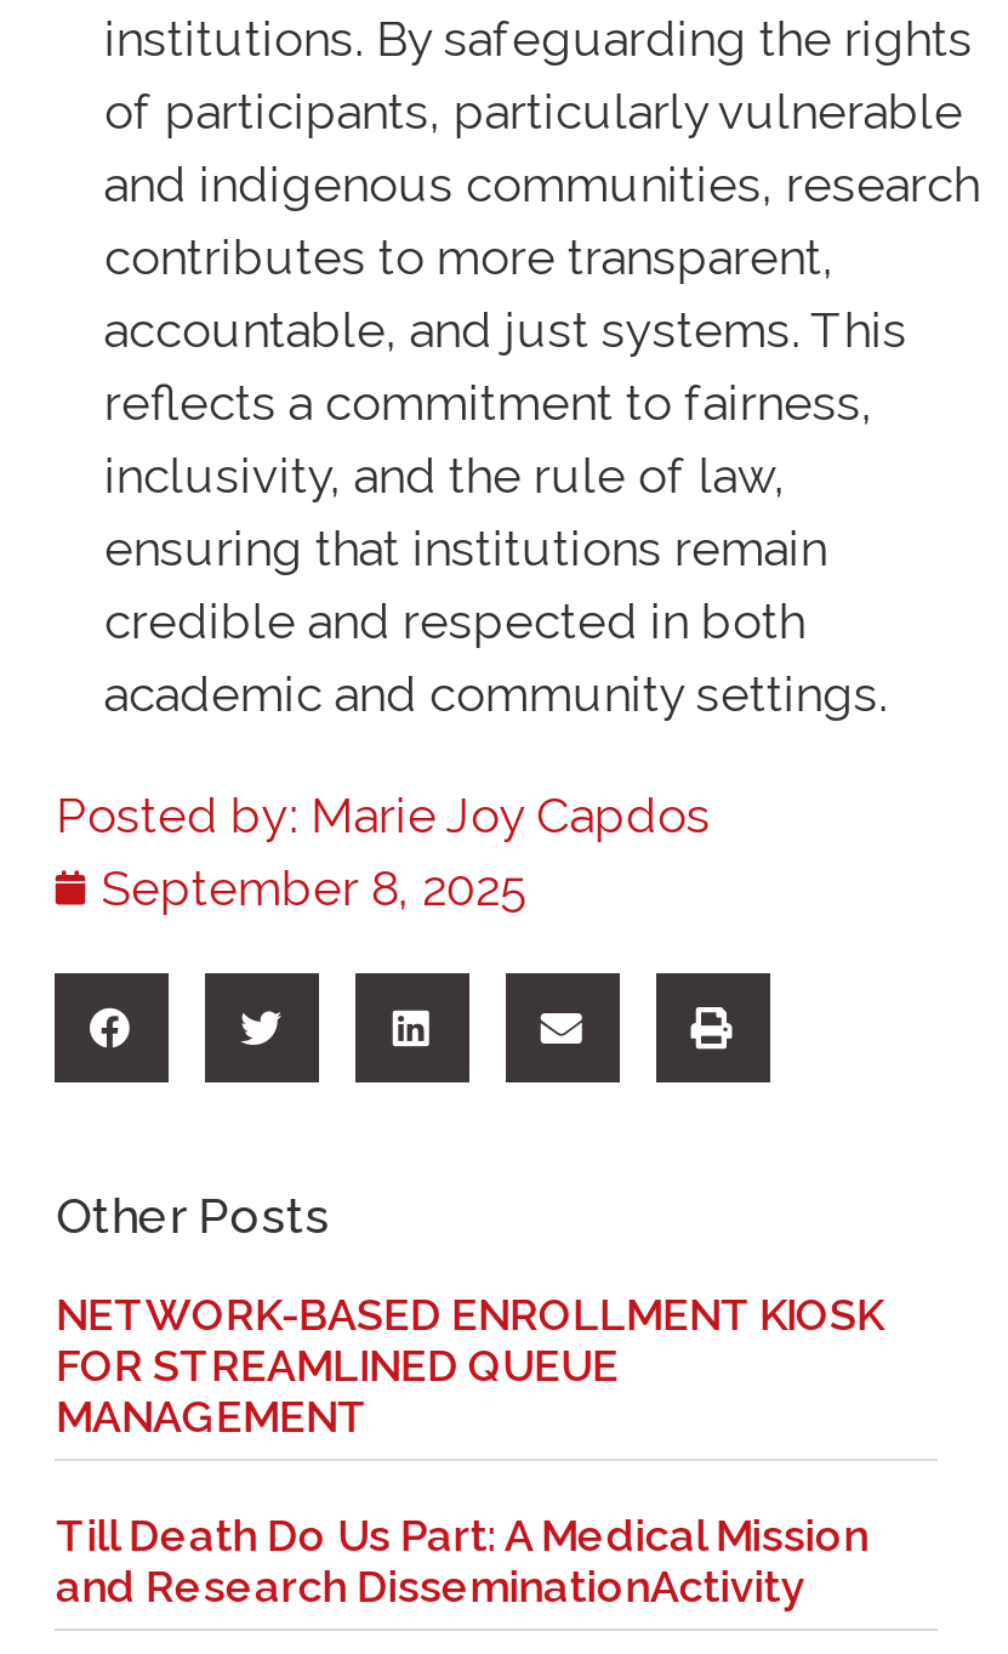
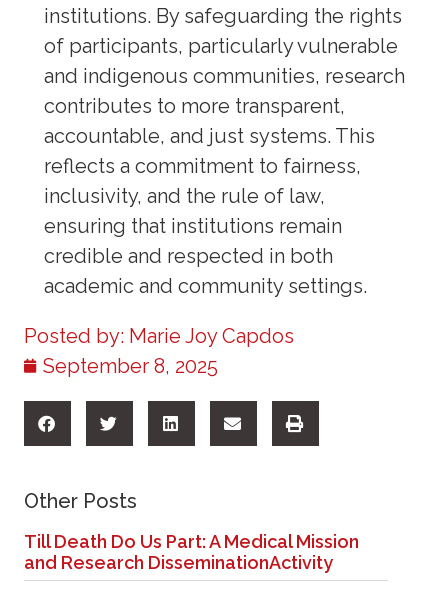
[56,1288,883,1441] NETWORK-BASED ENROLLMENT KIOSK | FOR STREAMLINED QUEUE | MANAGEMENT -> none

